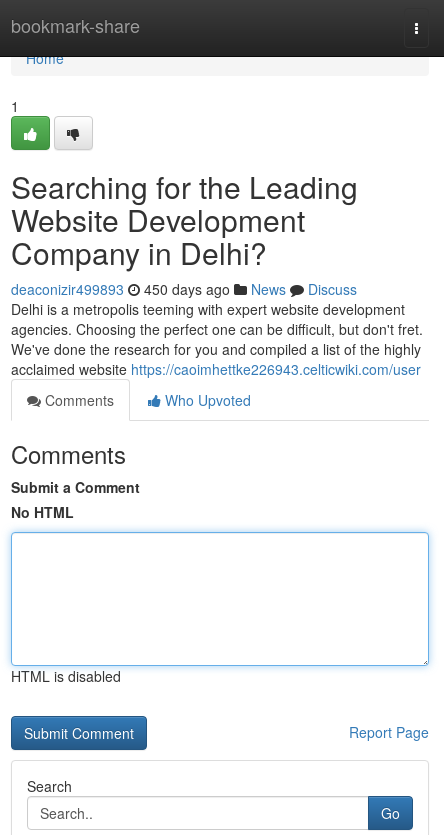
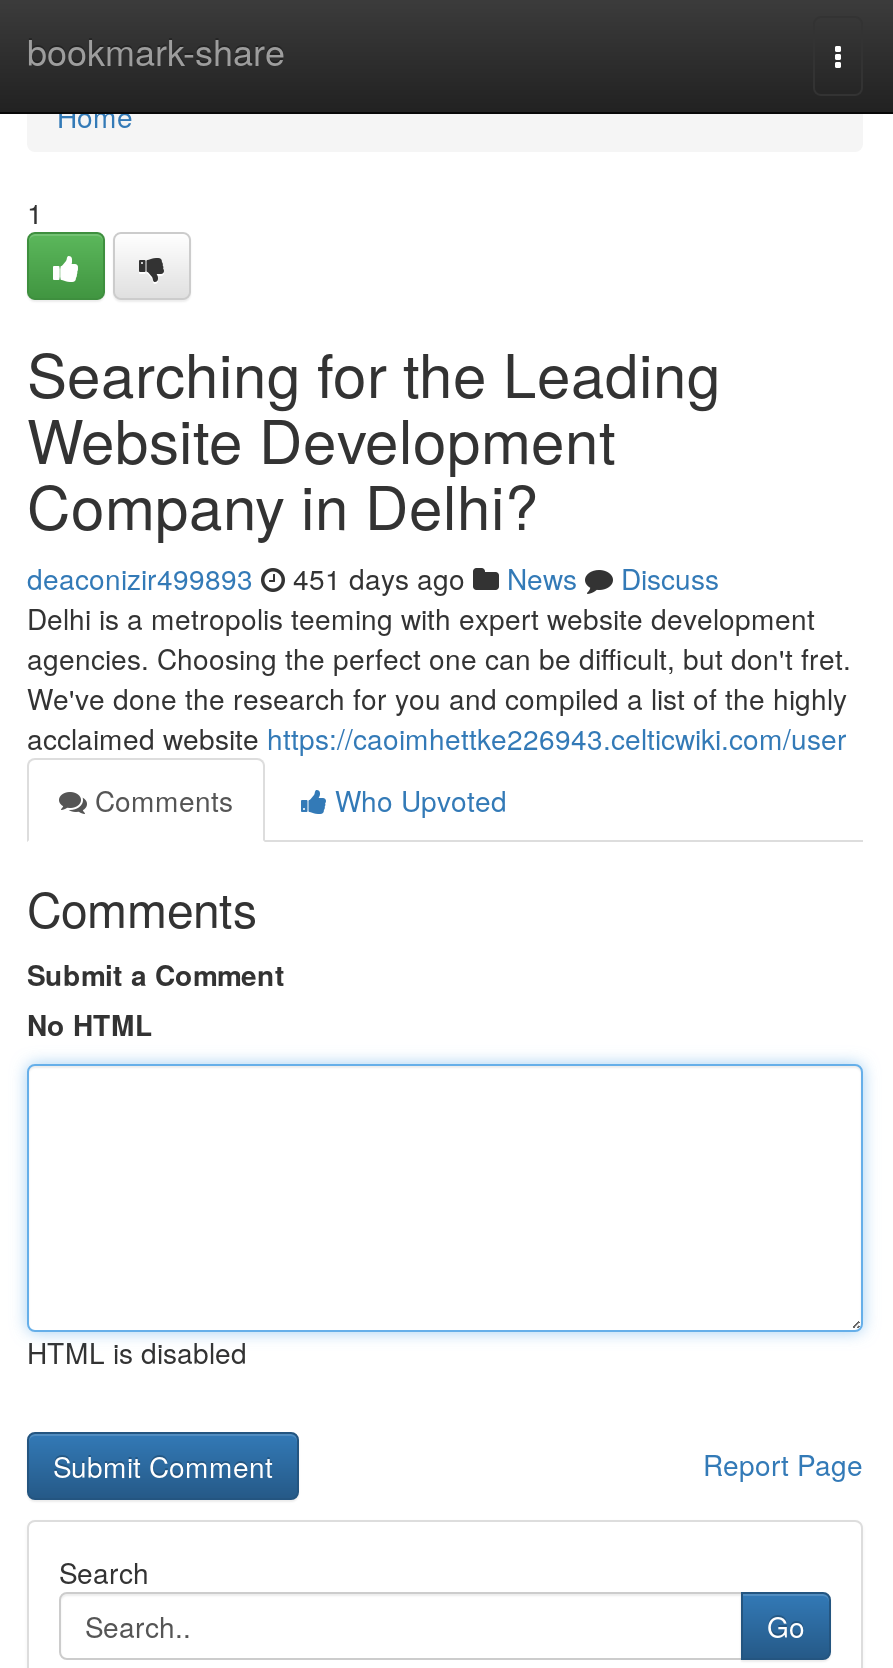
[11,279,357,299] deaconizir499893 450 days ago News Discuss -> [27,558,719,598] deaconizir499893 451 days ago News Discuss

